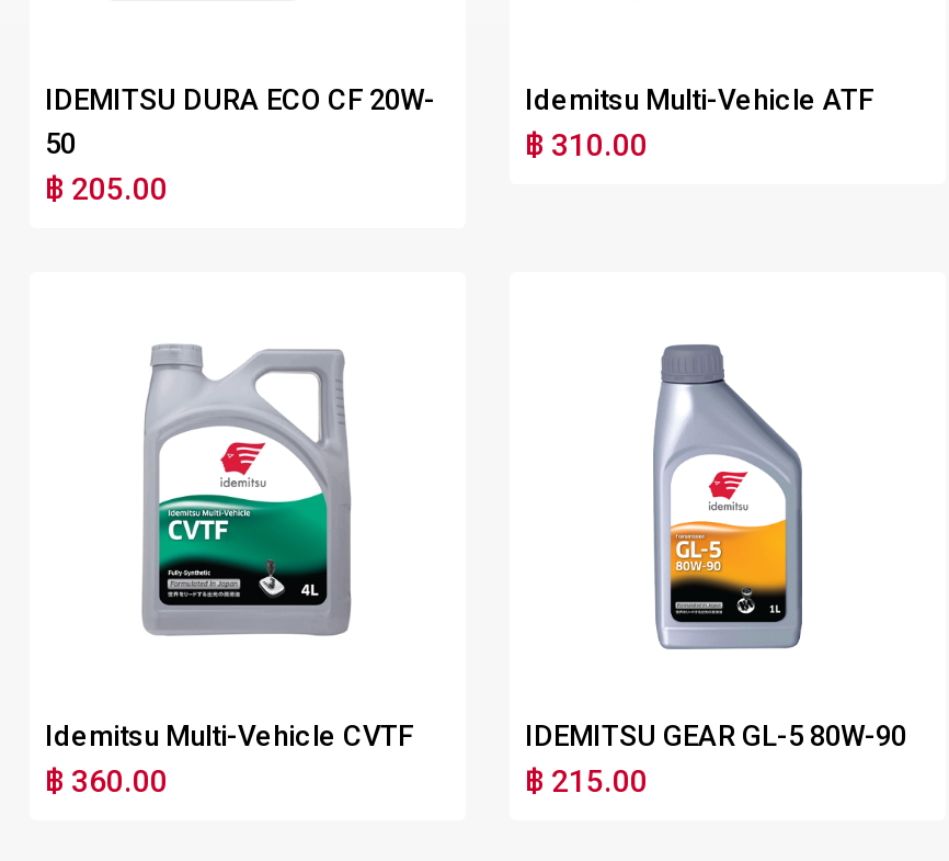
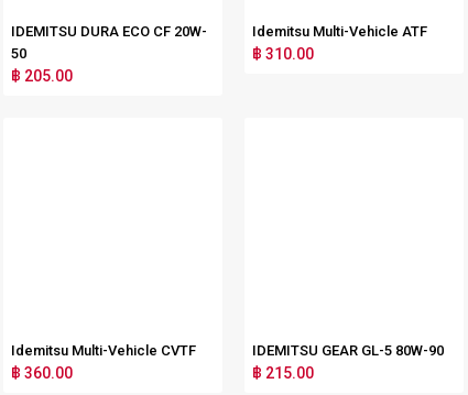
[141,342,352,638] [image] -> none
[652,342,805,652] [image] -> none

